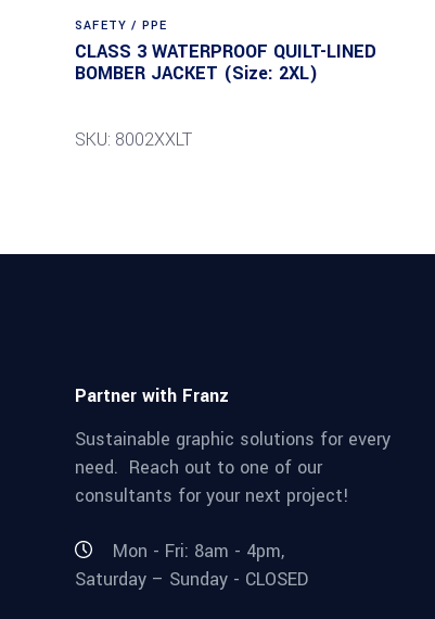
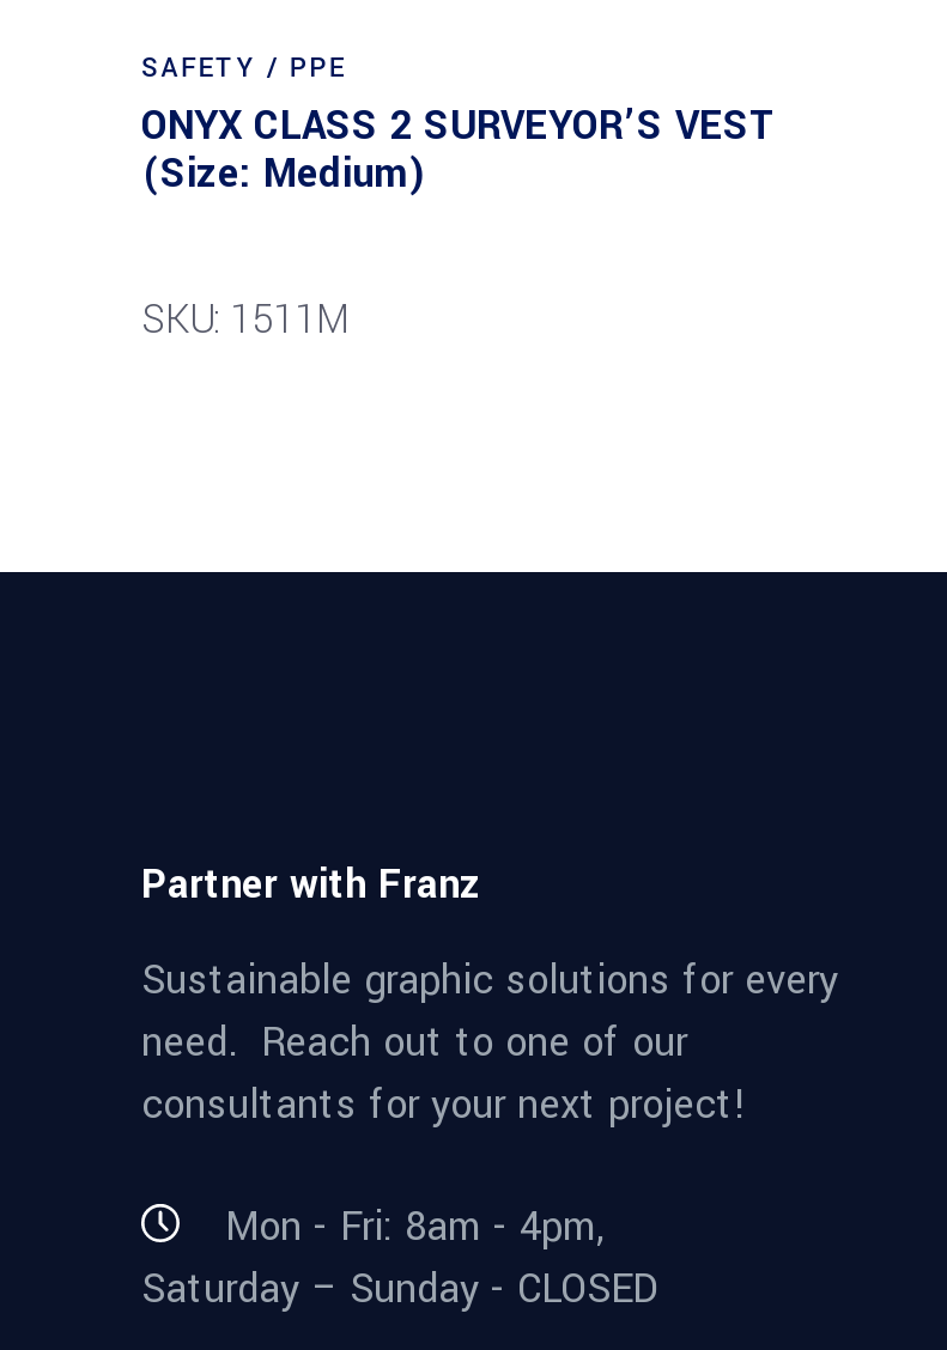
[75,39,376,86] CLASS 3 WATERPROOF QUILT-LINED | BOMBER JACKET (Size: 2XL) -> [141,98,776,201] ONYX CLASS 2 SURVEYOR’S VEST | (Size: Medium)
[75,127,192,152] SKU: 8002XXLT -> [141,292,347,347] SKU: 1511M

